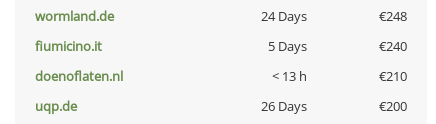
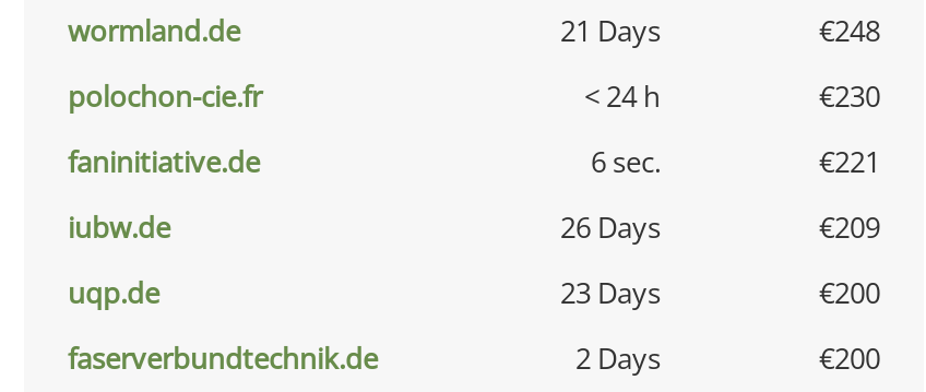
[260,7,306,25] 24 Days -> [560,11,661,50] 21 Days
[35,37,407,85] fiumicino.it | 5 Days | €240 | doenoflaten.nl | < 13 h | €210 -> [68,76,880,247] polochon-cie.fr | < 24 h | €230 | faninitiative.de | 6 sec. | €221 | iubw.de | 26 Days | €209
[260,97,306,115] 26 Days -> [68,273,880,378] 23 Days | €200 | faserverbundtechnik.de | 2 Days

